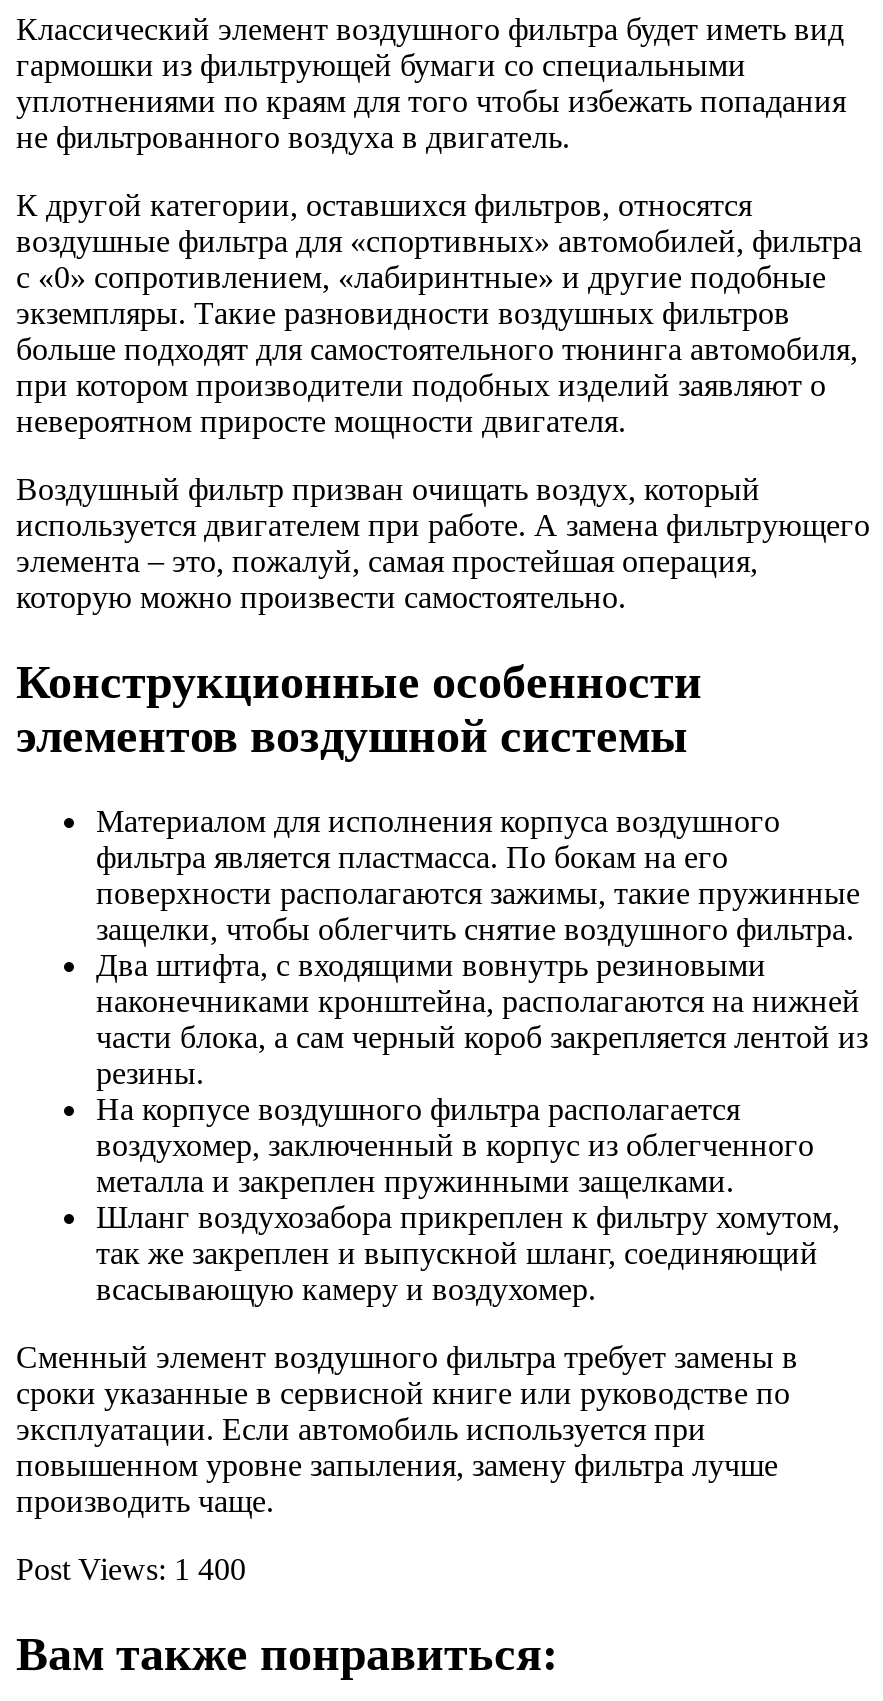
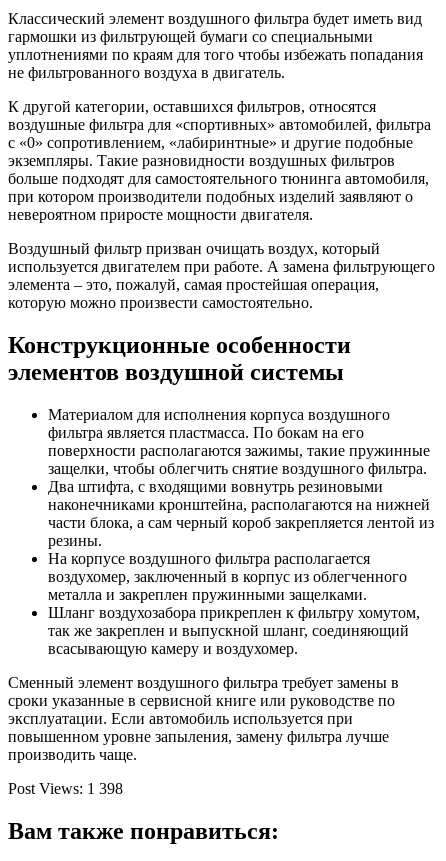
[16,1552,246,1586] Post Views: 1 400 -> [8,780,123,797] Post Views: 1 398

